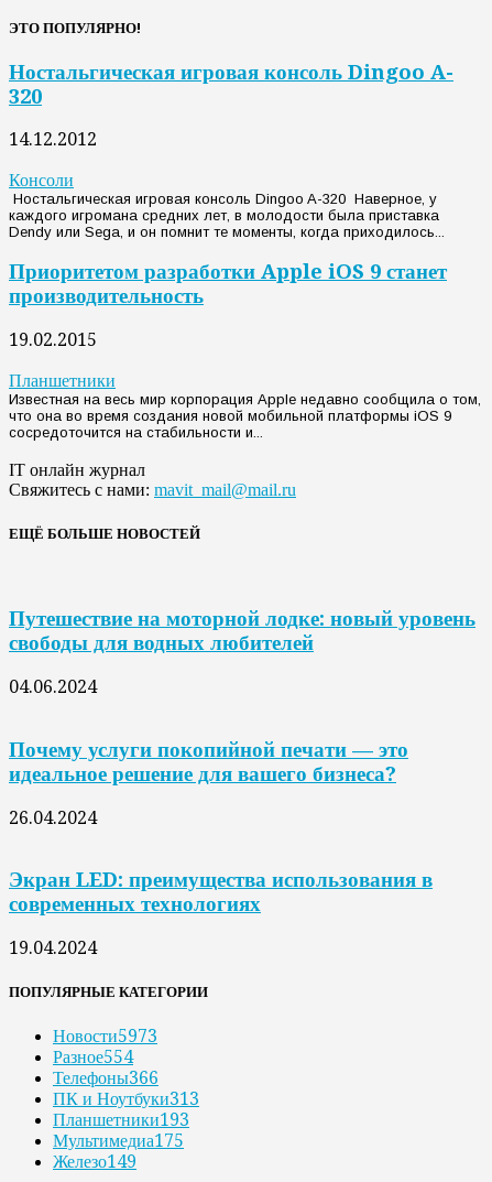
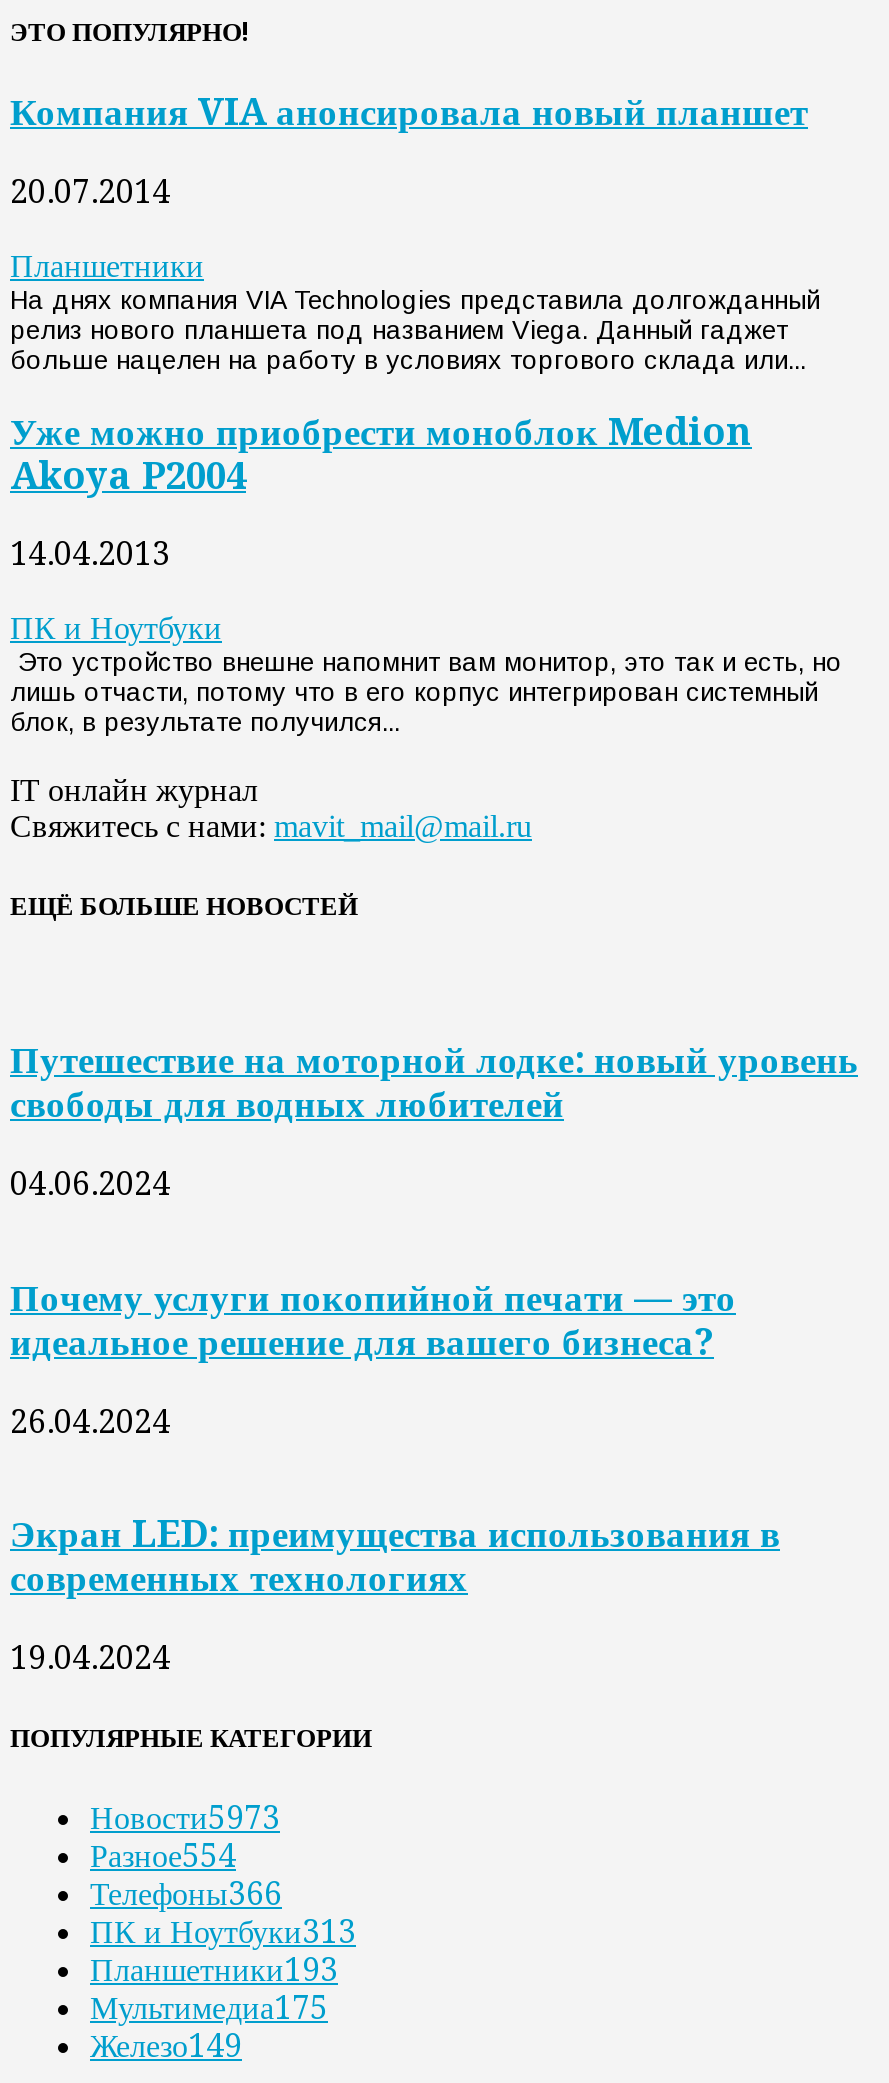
[9,61,453,351] Ностальгическая игровая консоль Dingoo A- | 320 | 14.12.2012 | Консоли | Ностальгическая игровая консоль Dingoo A-320 Наверное, у | каждого игромана средних лет, в молодости была приставка | Dendy или Sega, и он помнит те моменты, когда приходилось... | Приоритетом разработки Apple iOS 9 станет | производительность | 19.02.2015 -> [10,91,808,211] Компания VIA анонсировала новый планшет | 20.07.2014
moved [9,370,116,391] -> [10,247,204,285]: Планшетники
[9,391,481,441] Известная на весь мир корпорация Apple недавно сообщила о том, | что она во время создания новой мобильной платформы iOS 9 | сосредоточится на стабильности и... -> [10,285,842,737] На днях компания VIA Technologies представила долгожданный | релиз нового планшета под названием Viega. Данный гаджет | больше нацелен на работу в условиях торгового склада или... | Уже можно приобрести моноблок Medion | Akoya P2004 | 14.04.2013 | ПК и Ноутбуки | Это устройство внешне напомнит вам монитор, это так и есть, но | лишь отчасти, потому что в его корпус интегрирован системный | блок, в результате получился...

